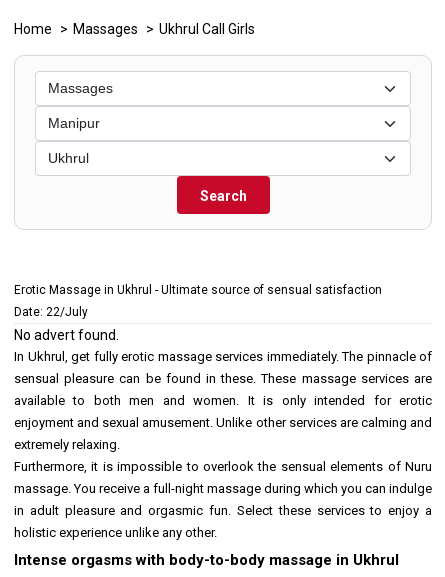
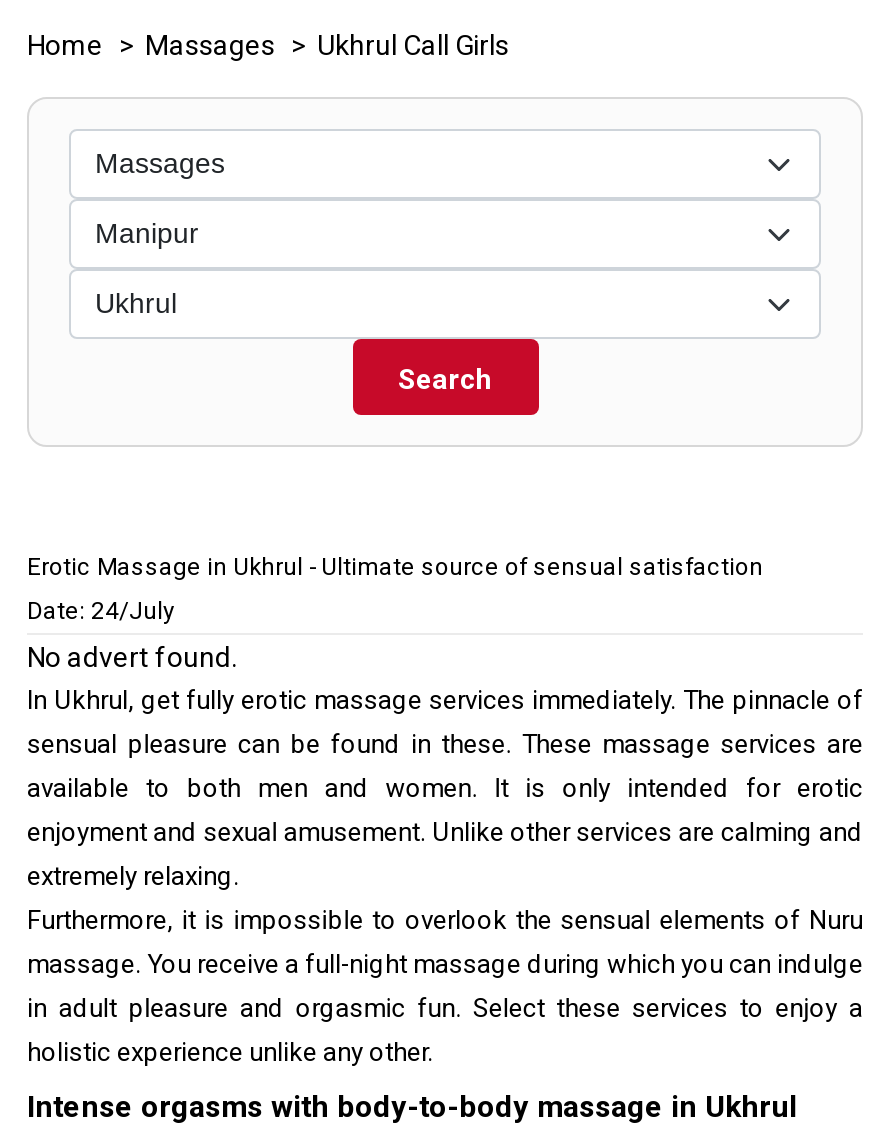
[14,305,88,319] Date: 22/July -> [27,597,175,625] Date: 24/July

